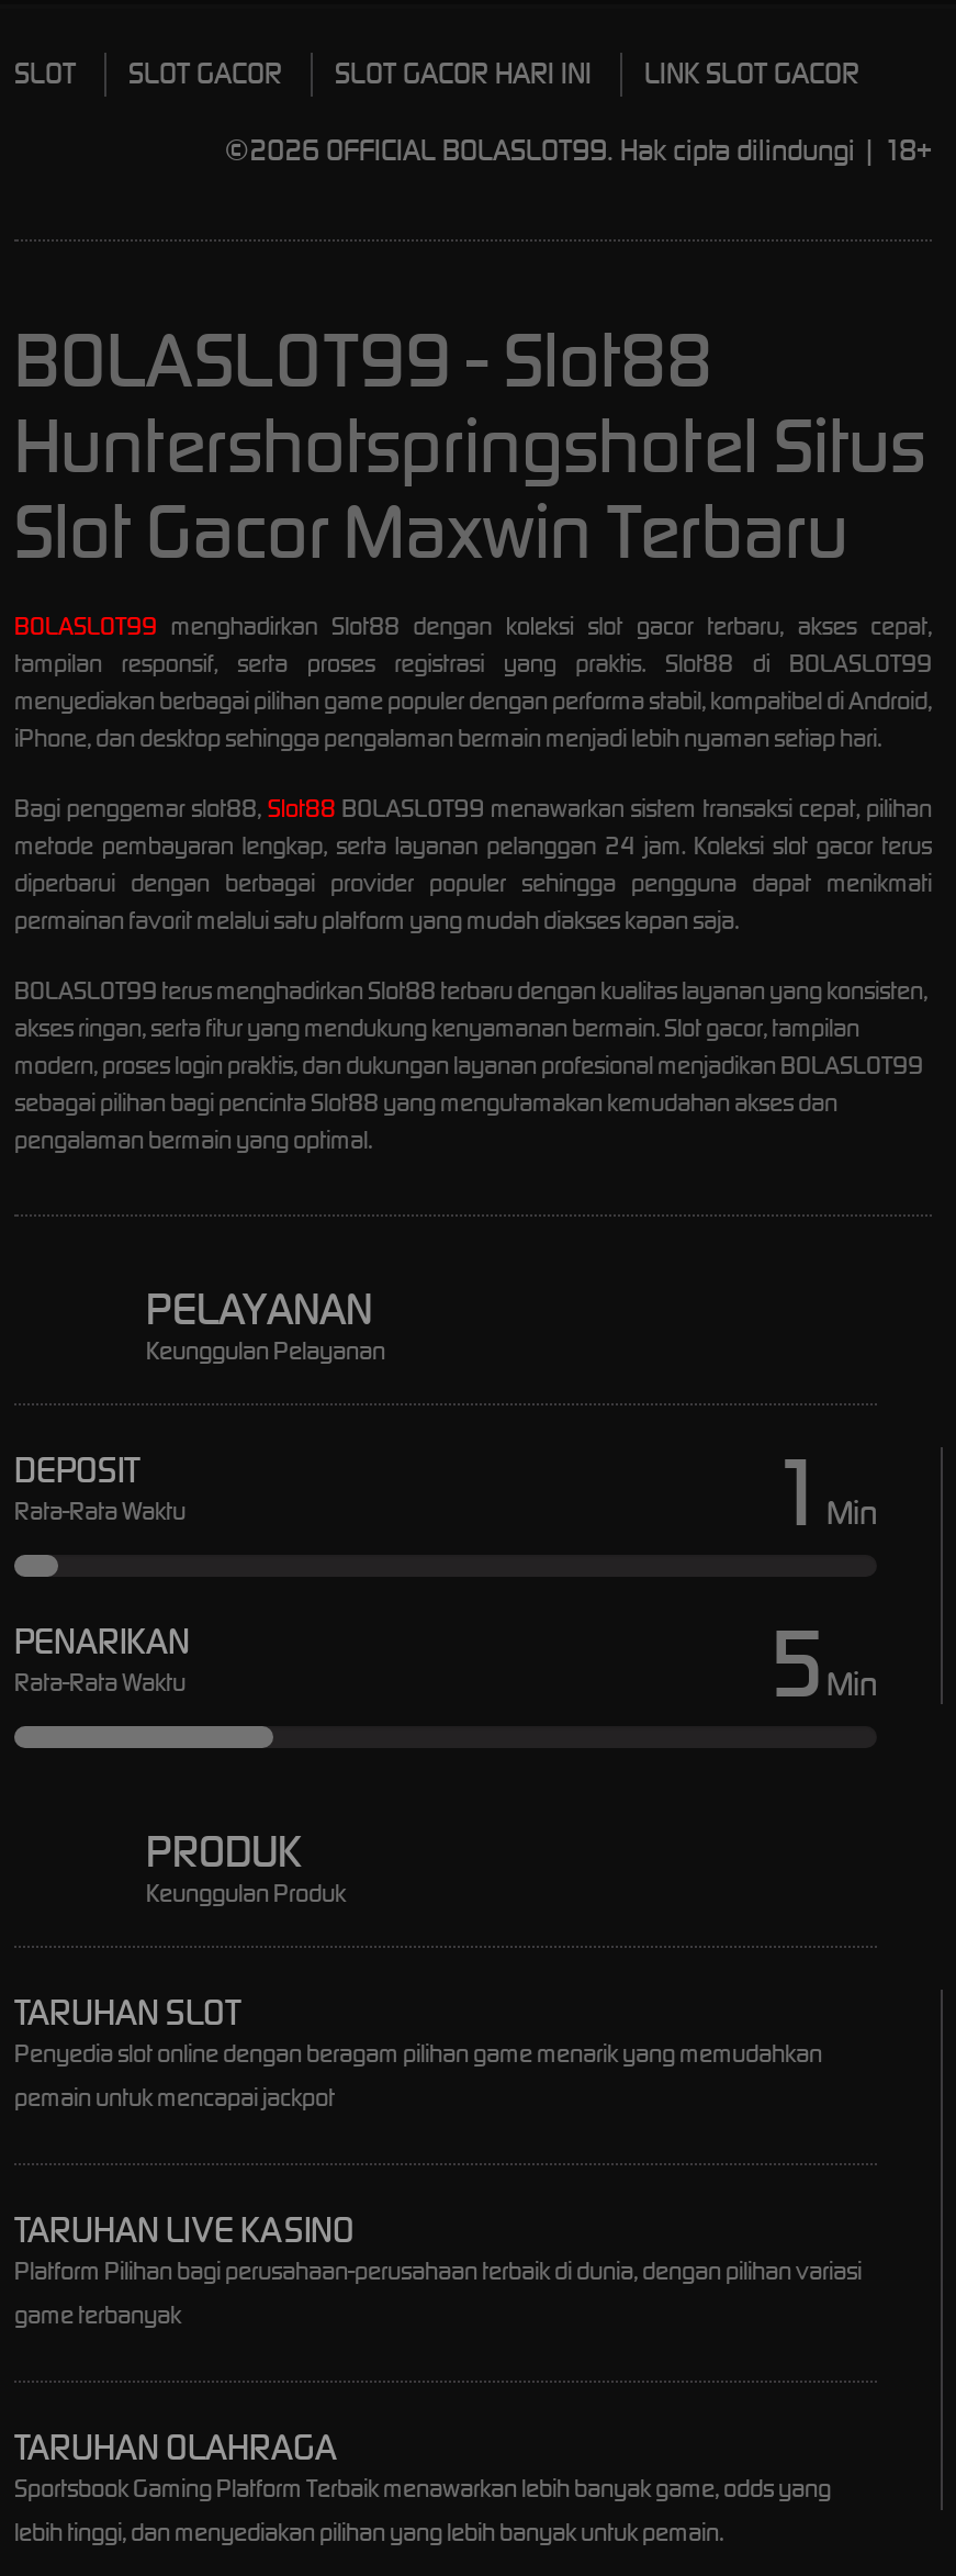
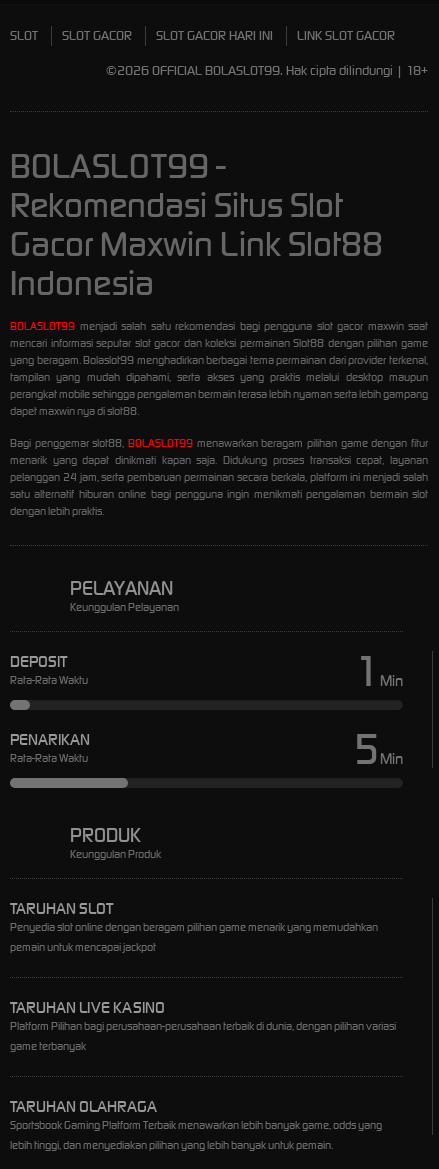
[14,313,932,1154] BOLASLOT99 - Slot88 | Huntershotspringshotel Situs | Slot Gacor Maxwin Terbaru | BOLASLOT99 menghadirkan Slot88 dengan koleksi slot gacor terbaru, akses cepat, | tampilan responsif, serta proses registrasi yang praktis. Slot88 di BOLASLOT99 | menyediakan berbagai pilihan game populer dengan performa stabil, kompatibel di Android, | iPhone, dan desktop sehingga pengalaman bermain menjadi lebih nyaman setiap hari. | Bagi penggemar slot88, Slot88 BOLASLOT99 menawarkan sistem transaksi cepat, pilihan | metode pembayaran lengkap, serta layanan pelanggan 24 jam. Koleksi slot gacor terus | diperbarui dengan berbagai provider populer sehingga pengguna dapat menikmati | permainan favorit melalui satu platform yang mudah diakses kapan saja. | BOLASLOT99 terus menghadirkan Slot88 terbaru dengan kualitas layanan yang konsisten, | akses ringan, serta fitur yang mendukung kenyamanan bermain. Slot gacor, tampilan | modern, proses login praktis, dan dukungan layanan profesional menjadikan BOLASLOT99 | sebagai pilihan bagi pencinta Slot88 yang mengutamakan kemudahan akses dan | pengalaman bermain yang optimal. -> [10,145,428,518] BOLASLOT99 - | Rekomendasi Situs Slot | Gacor Maxwin Link Slot88 | Indonesia | BOLASLOT99 menjadi salah satu rekomendasi bagi pengguna slot gacor maxwin saat | mencari informasi seputar slot gacor dan koleksi permainan Slot88 dengan pilihan game | yang beragam. Bolaslot99 menghadirkan berbagai tema permainan dari provider terkenal, | tampilan yang mudah dipahami, serta akses yang praktis melalui desktop maupun | perangkat mobile sehingga pengalaman bermain terasa lebih nyaman serta lebih gampang | dapet maxwin nya di slot88. | Bagi penggemar slot88, BOLASLOT99 menawarkan beragam pilihan game dengan fitur | menarik yang dapat dinikmati kapan saja. Didukung proses transaksi cepat, layanan | pelanggan 24 jam, serta pembaruan permainan secara berkala, platform ini menjadi salah | satu alternatif hiburan online bagi pengguna ingin menikmati pengalaman bermain slot | dengan lebih praktis.

